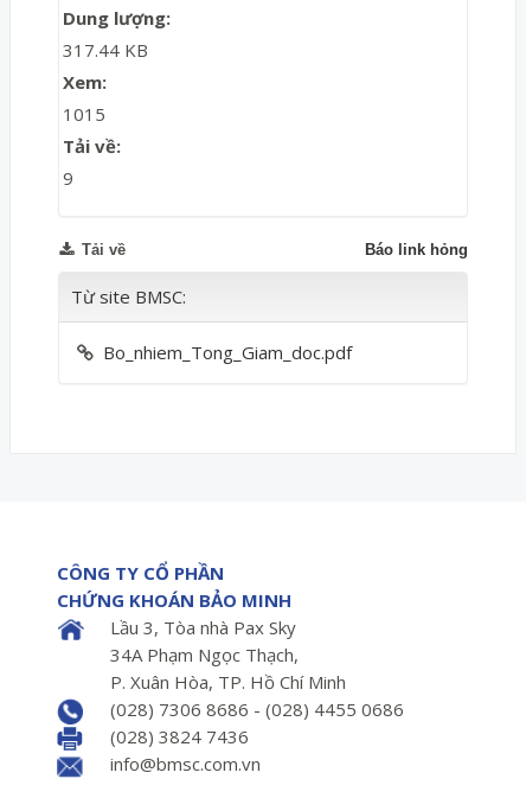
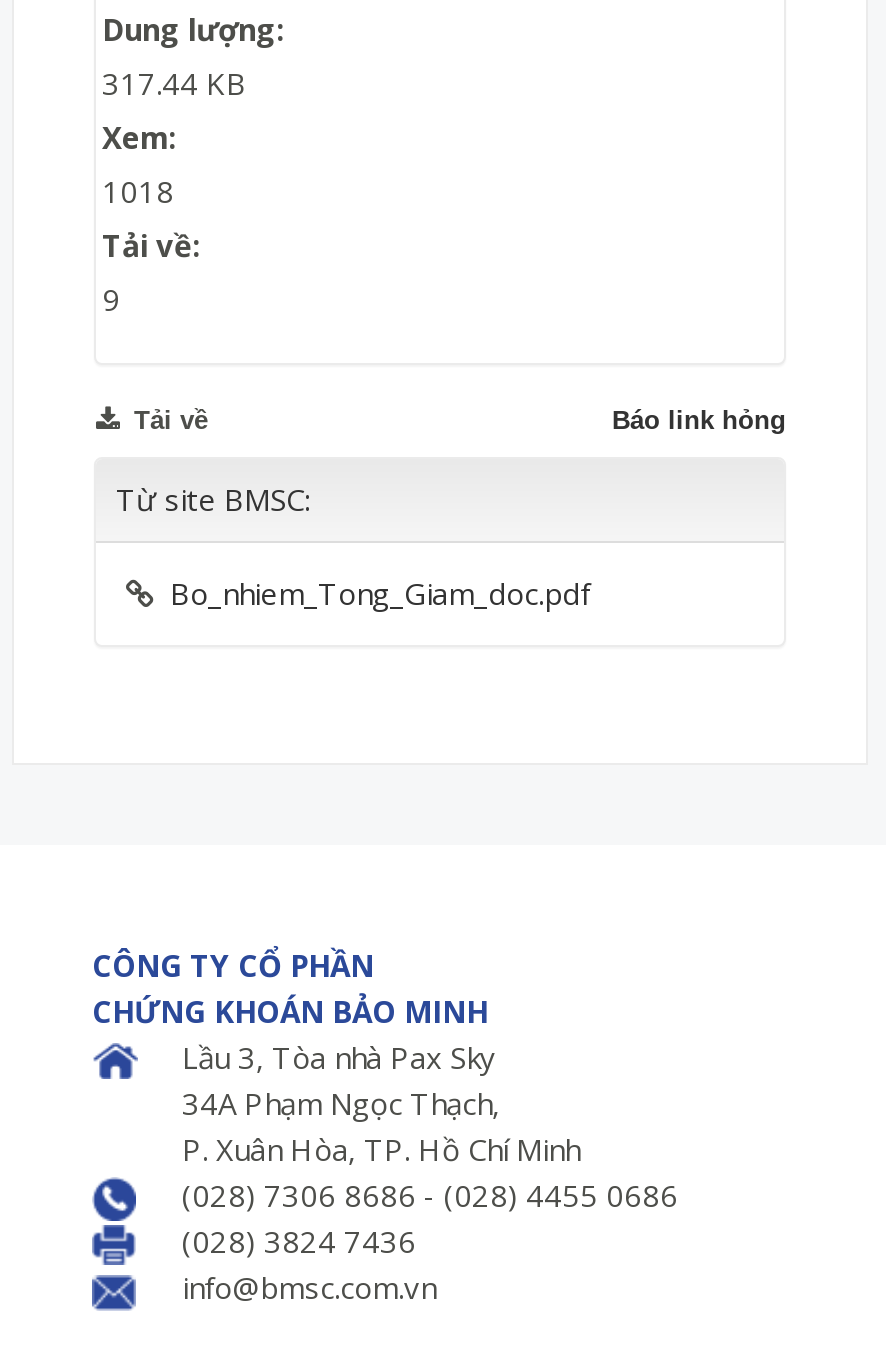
[63,102,105,126] 1015 -> [102,171,174,211] 1018

